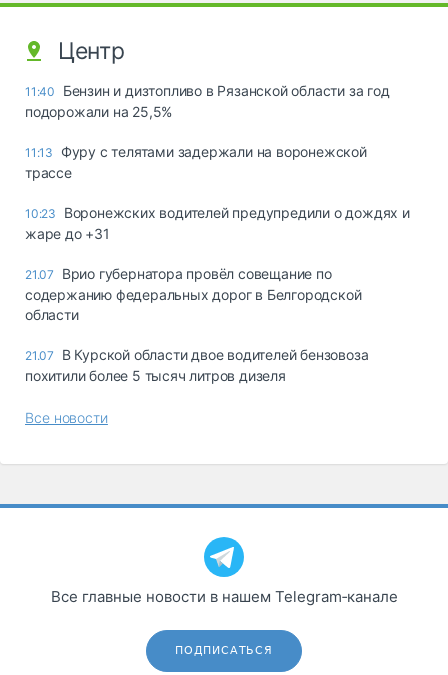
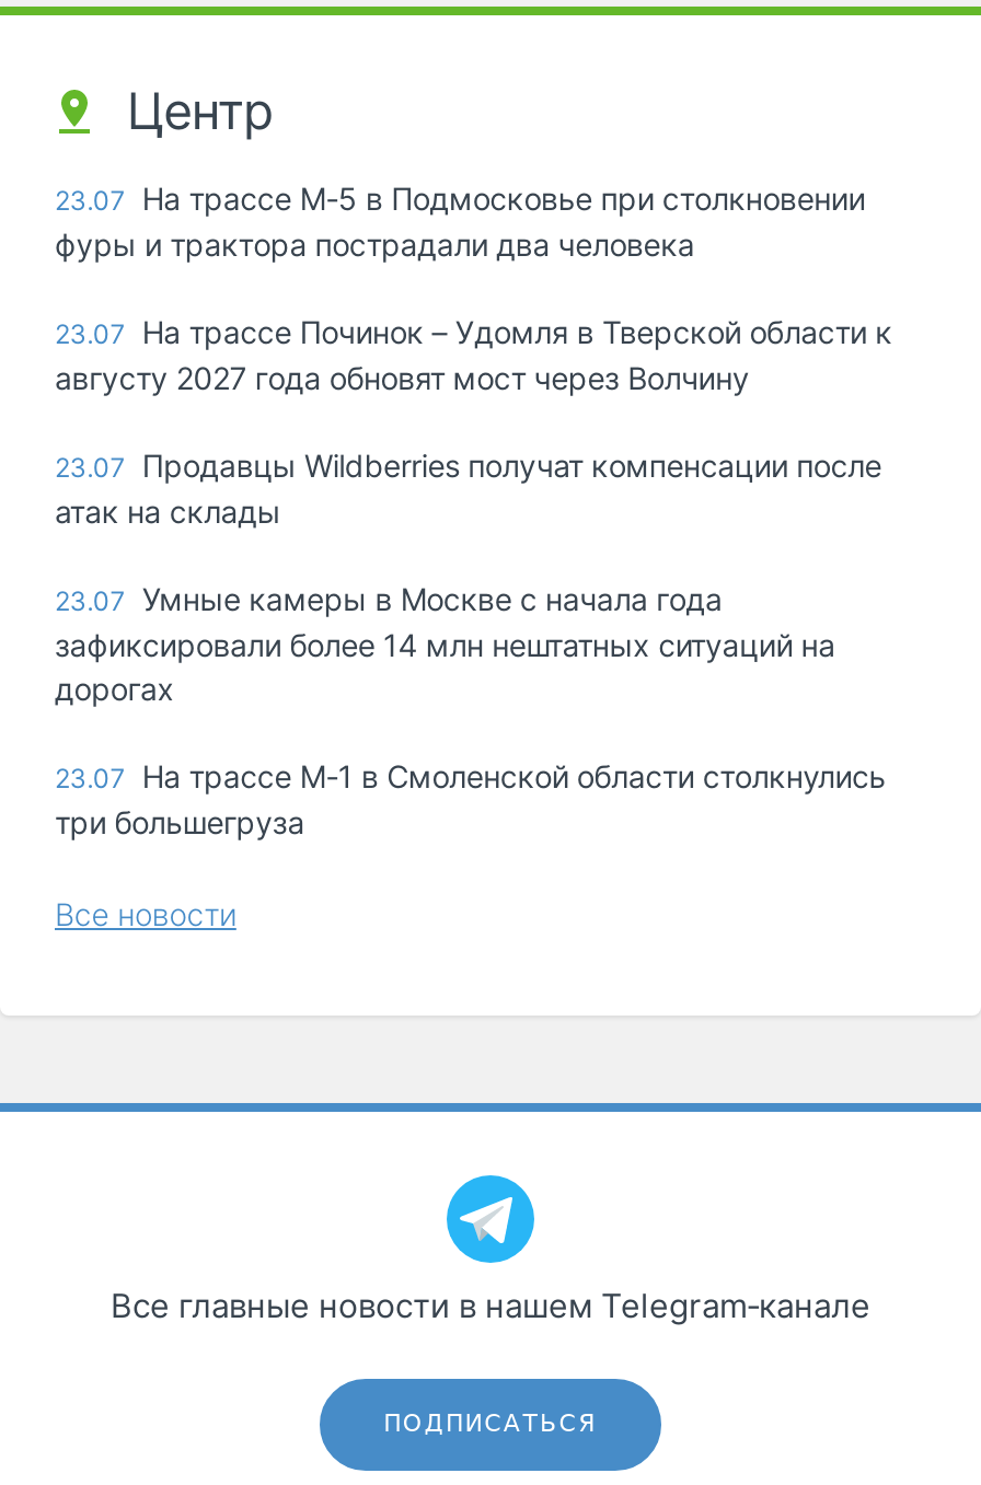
[25,82,390,120] 11:40 Бензин и дизтопливо в Рязанской области за год | подорожали на 25,5% -> [55,180,865,263] 23.07 На трассе М-5 в Подмосковье при столкновении | фуры и трактора пострадали два человека
[25,143,367,181] 11:13 Фуру с телятами задержали на воронежской | трассе -> [55,313,892,396] 23.07 На трассе Починок – Удомля в Тверской области к | августу 2027 года обновят мост через Волчину
[25,204,410,242] 10:23 Воронежских водителей предупредили о дождях и | жаре до +31 -> [55,447,882,530] 23.07 Продавцы Wildberries получат компенсации после | атак на склады
[25,265,361,323] 21.07 Врио губернатора провёл совещание по | содержанию федеральных дорог в Белгородской | области -> [55,580,835,707] 23.07 Умные камеры в Москве с начала года | зафиксировали более 14 млн нештатных ситуаций на | дорогах
[25,346,368,384] 21.07 В Курской области двое водителей бензовоза | похитили более 5 тысяч литров дизеля -> [55,757,886,841] 23.07 На трассе М-1 в Смоленской области столкнулись | три большегруза

